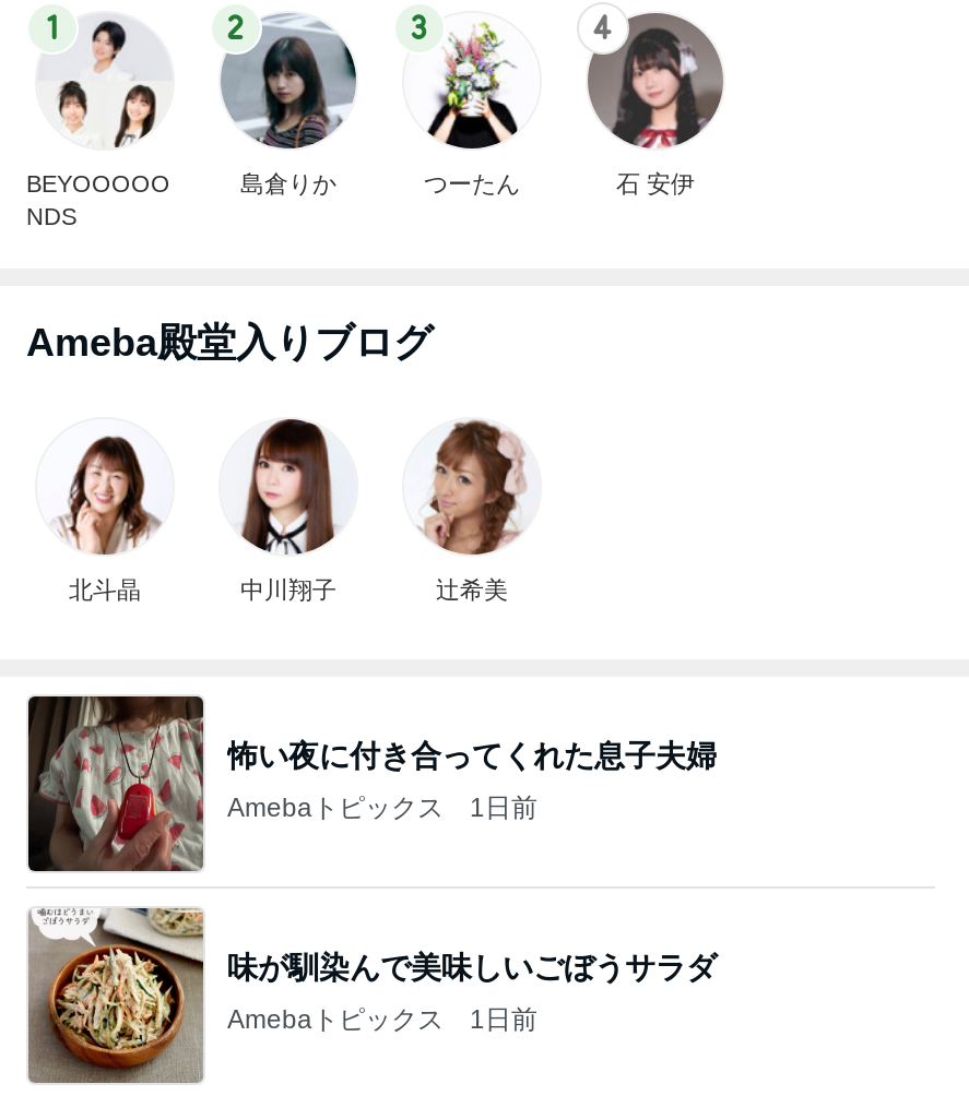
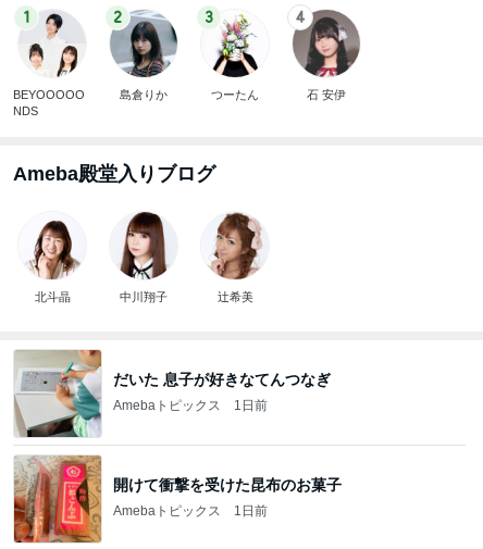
[26,694,717,873] [image] | 怖い夜に付き合ってくれた息子夫婦 -> [14,349,331,438] [image] | だいた 息子が好きなてんつなぎ
[26,906,717,1083] [image] | 味が馴染んで美味しいごぼうサラダ -> [13,454,342,544] [image] | 開けて衝撃を受けた昆布のお菓子

